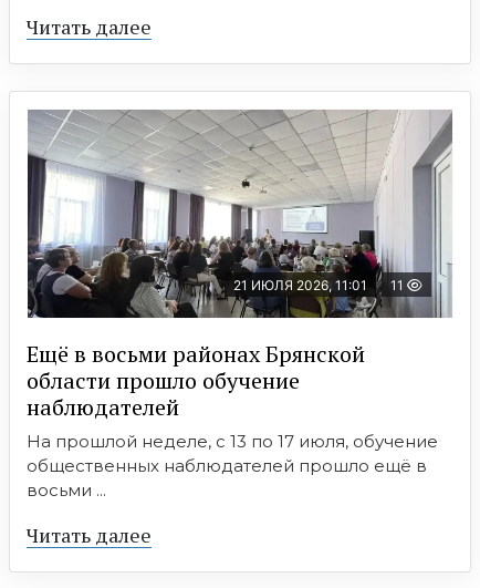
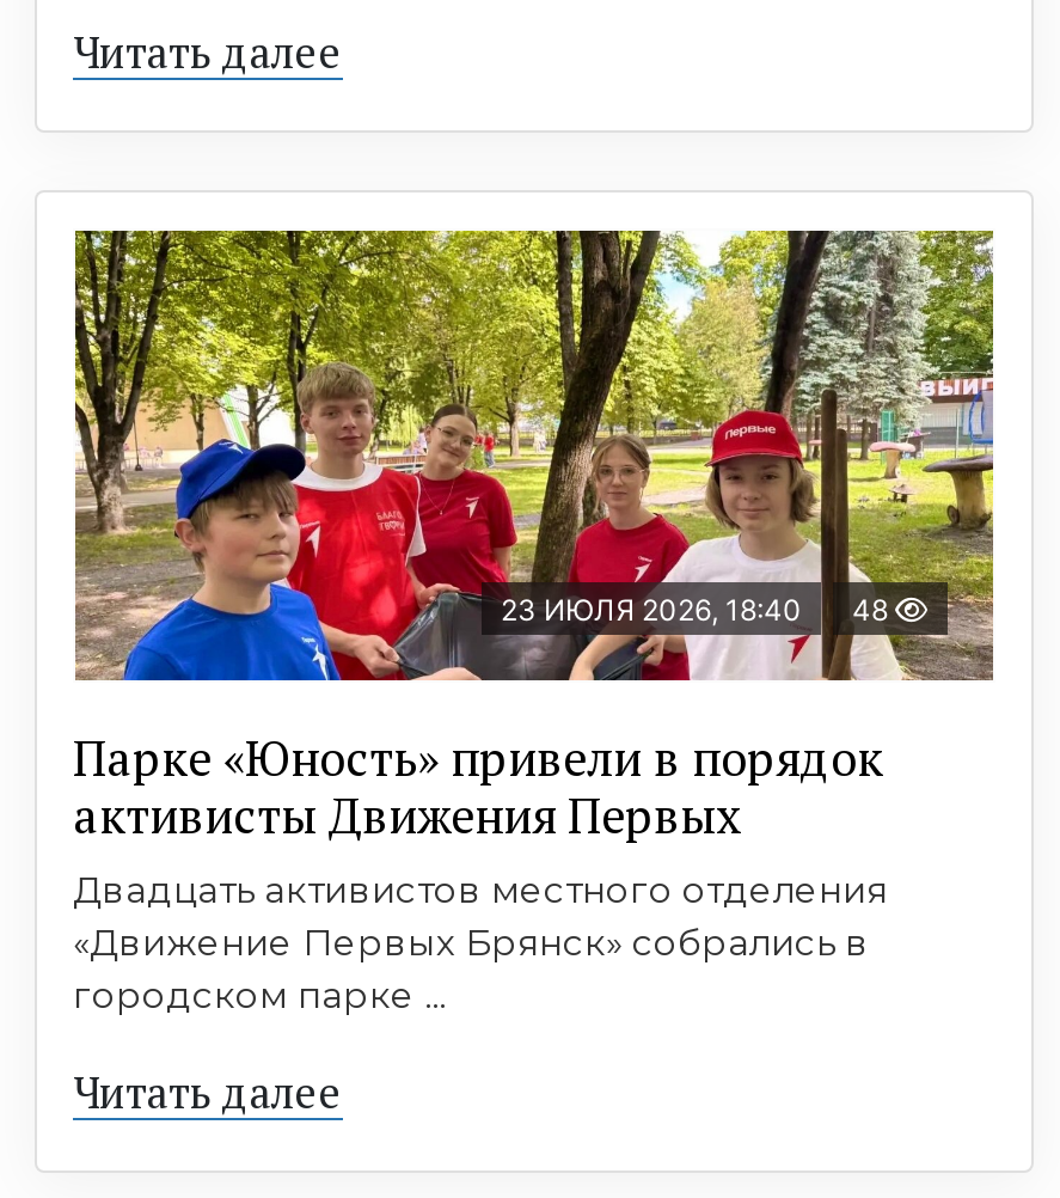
[27,110,452,319] [image] | 21 ИЮЛЯ 2026, 11:01 | 11 -> [73,228,995,680] [image] | 23 ИЮЛЯ 2026, 18:40 | 48
[27,339,438,501] Ещё в восьми районах Брянской | области прошло обучение | наблюдателей | На прошлой неделе, с 13 по 17 июля, обучение | общественных наблюдателей прошло ещё в | восьми ... -> [73,726,888,1018] Парке «Юность» привели в порядок | активисты Движения Первых | Двадцать активистов местного отделения | «Движение Первых Брянск» собрались в | городском парке ...

